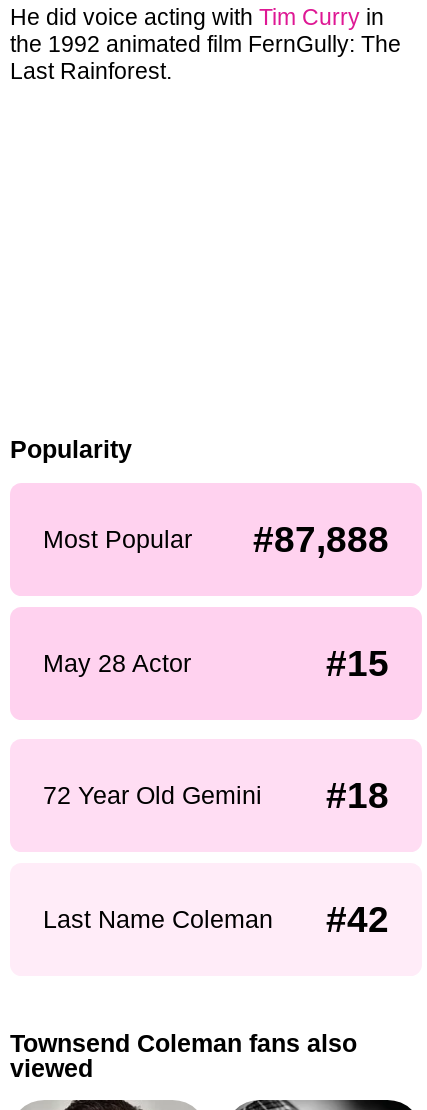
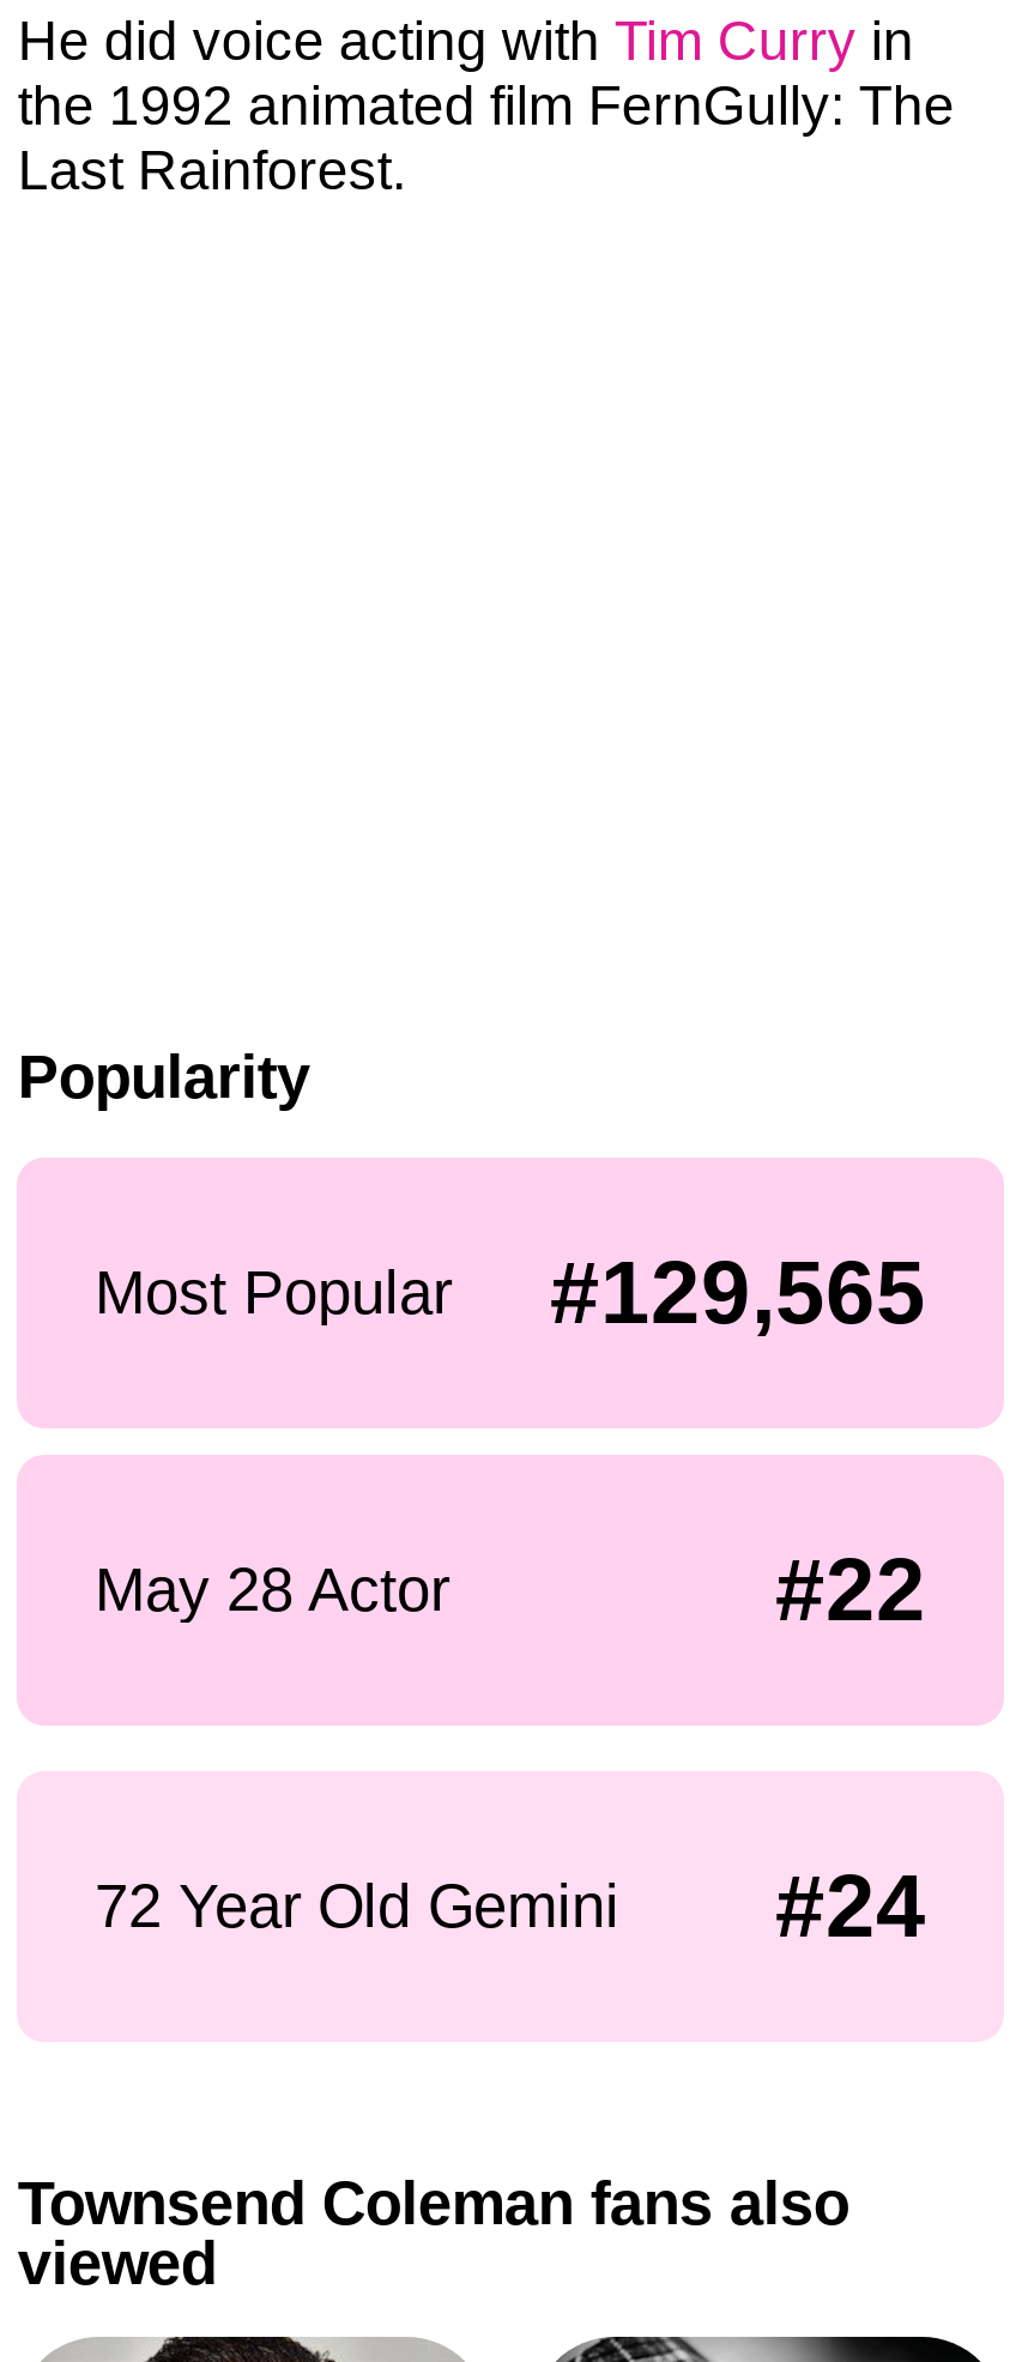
[253,519,389,560] #87,888 -> [550,1244,926,1342] #129,565
[326,643,389,684] #15 -> [775,1542,926,1640] #22
[42,775,389,940] #18 | Last Name Coleman | #42 -> [775,1857,926,1955] #24

